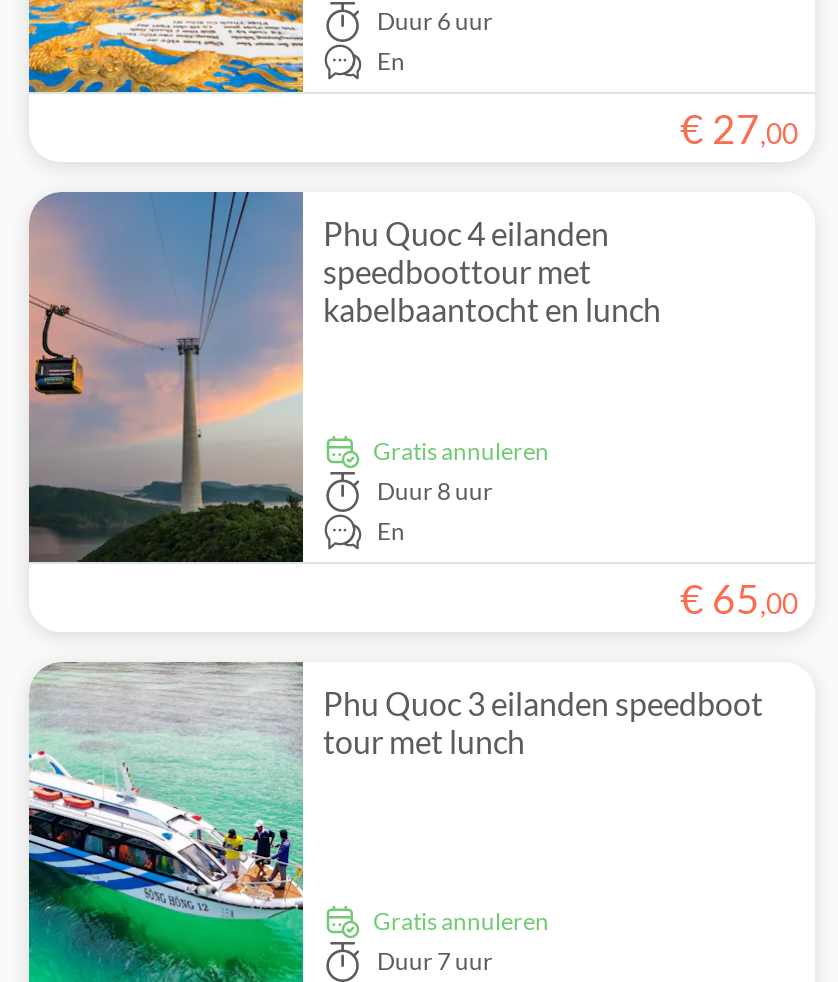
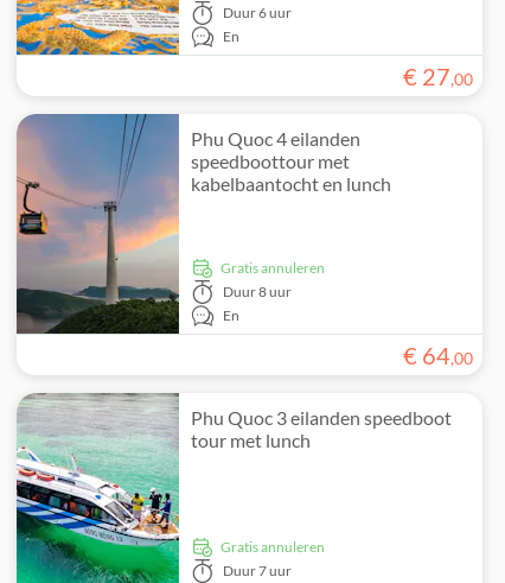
[680,573,798,621] € 65, 00 -> [402,340,472,369] € 64, 00

